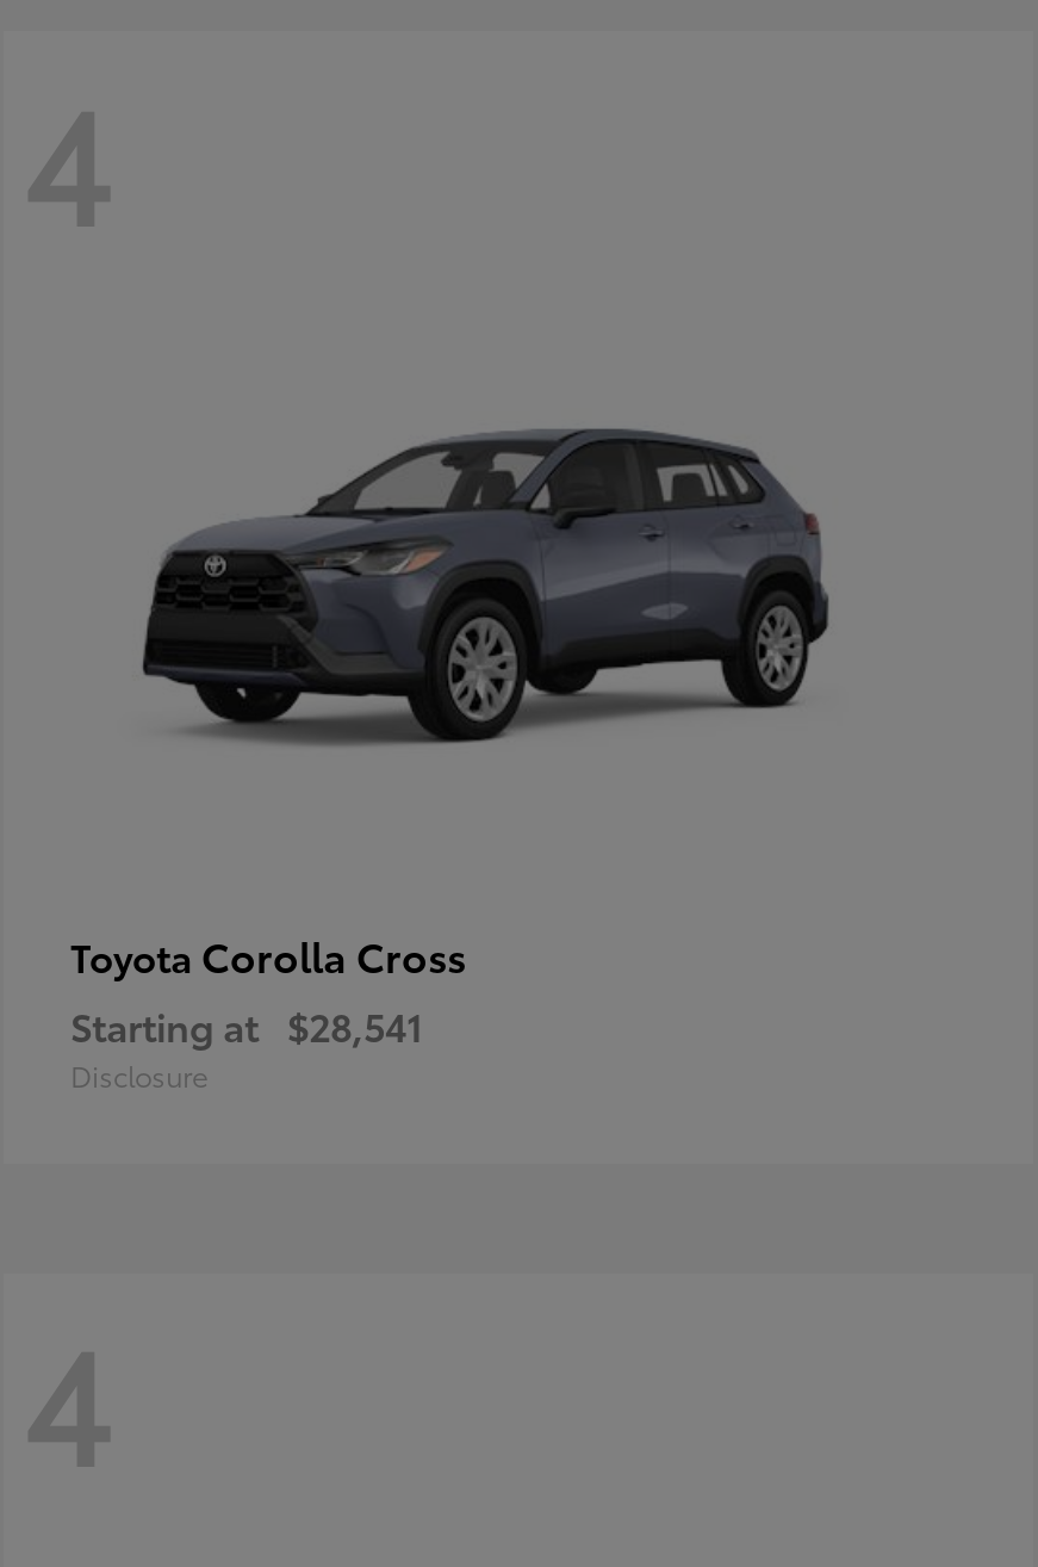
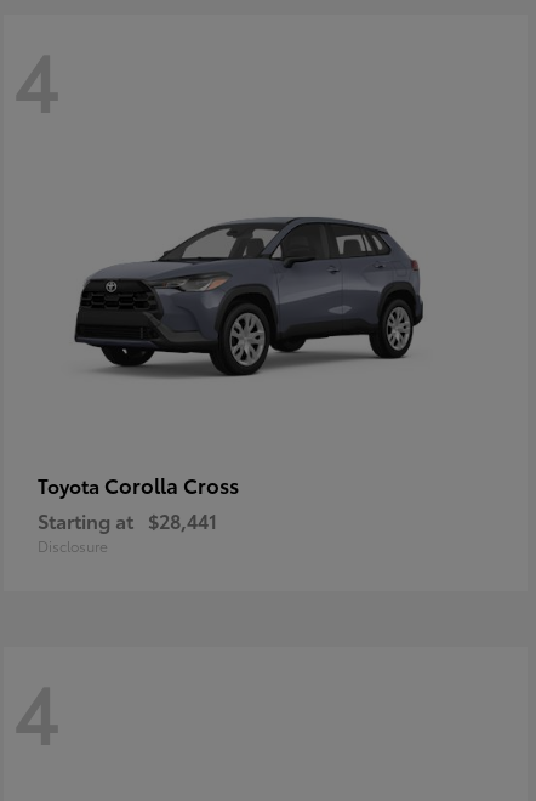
[70,996,423,1051] Starting at $28,541 -> [38,506,217,534] Starting at $28,441

